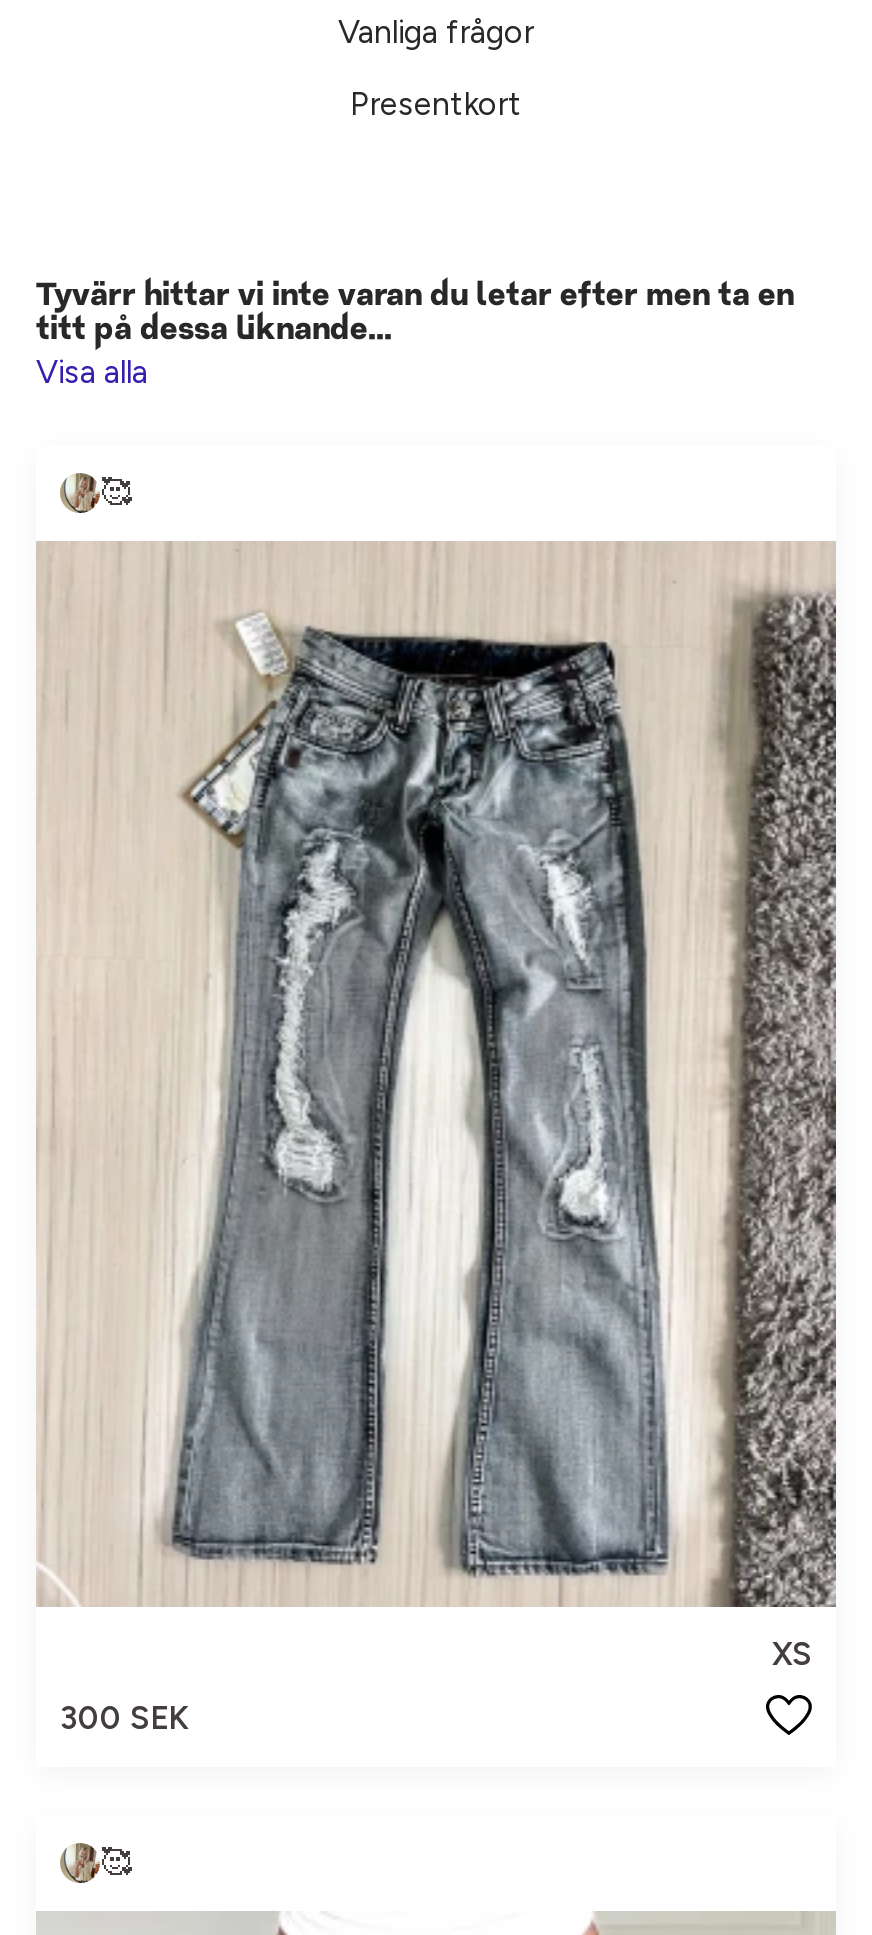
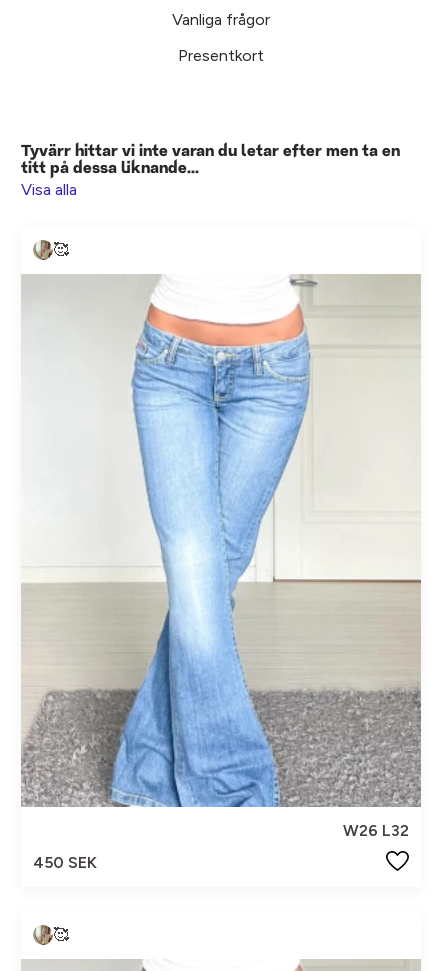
[36,541,838,1674] [image] | XS -> [21,274,422,840] [image] | W26 L32
[60,1700,188,1738] 300 SEK -> [33,853,97,872] 450 SEK

